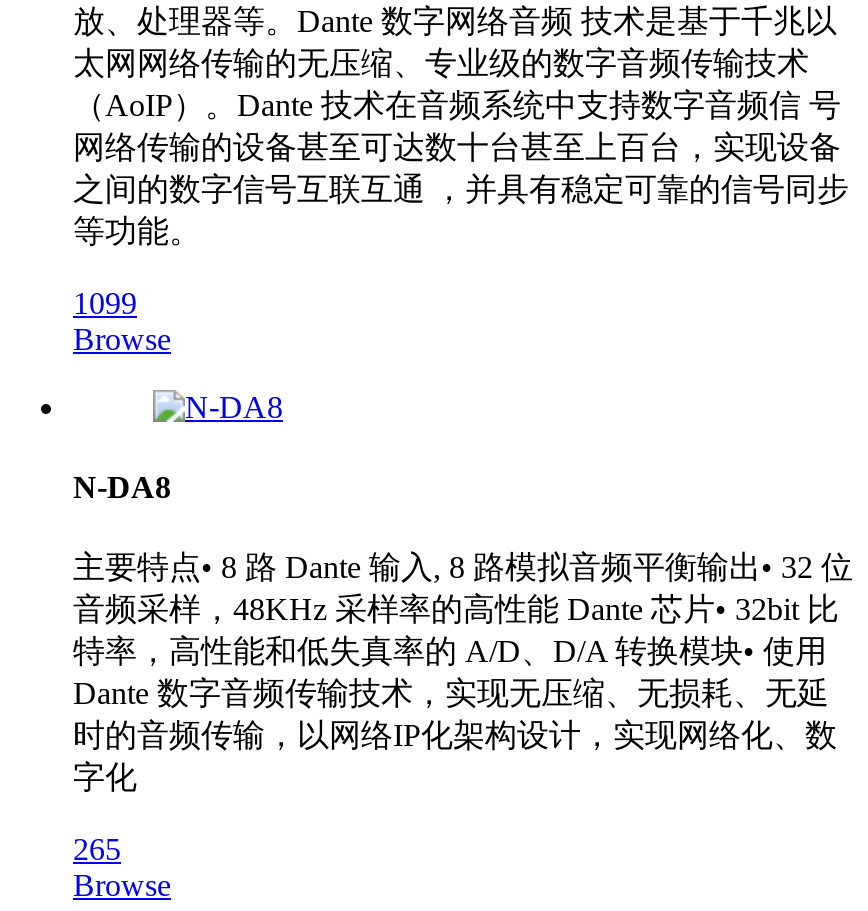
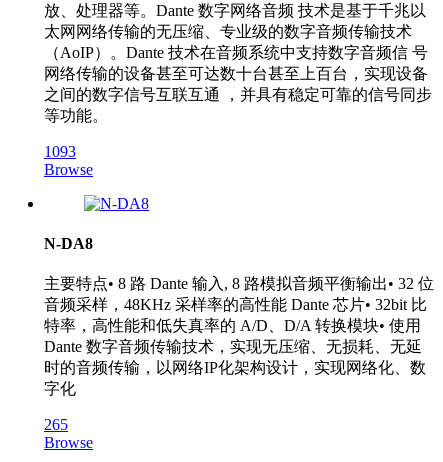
[73,287,137,321] 1099 -> [44,143,76,160] 1093

